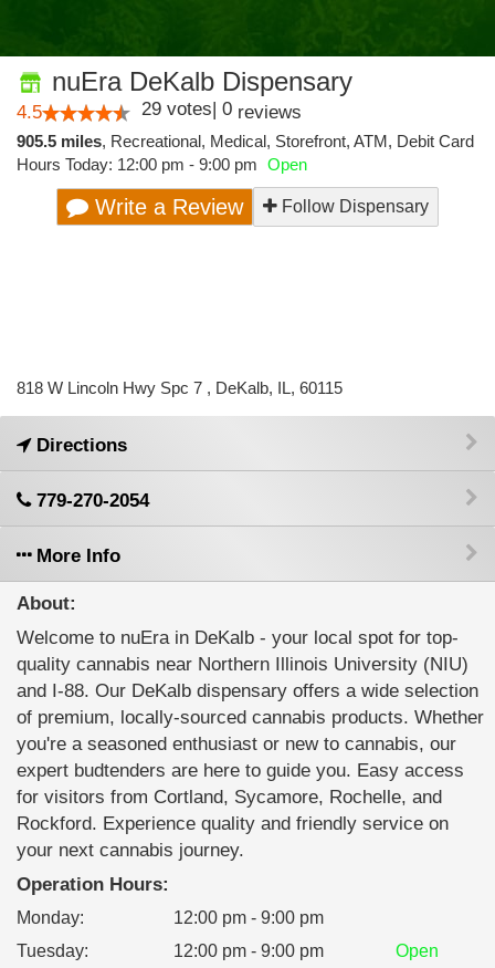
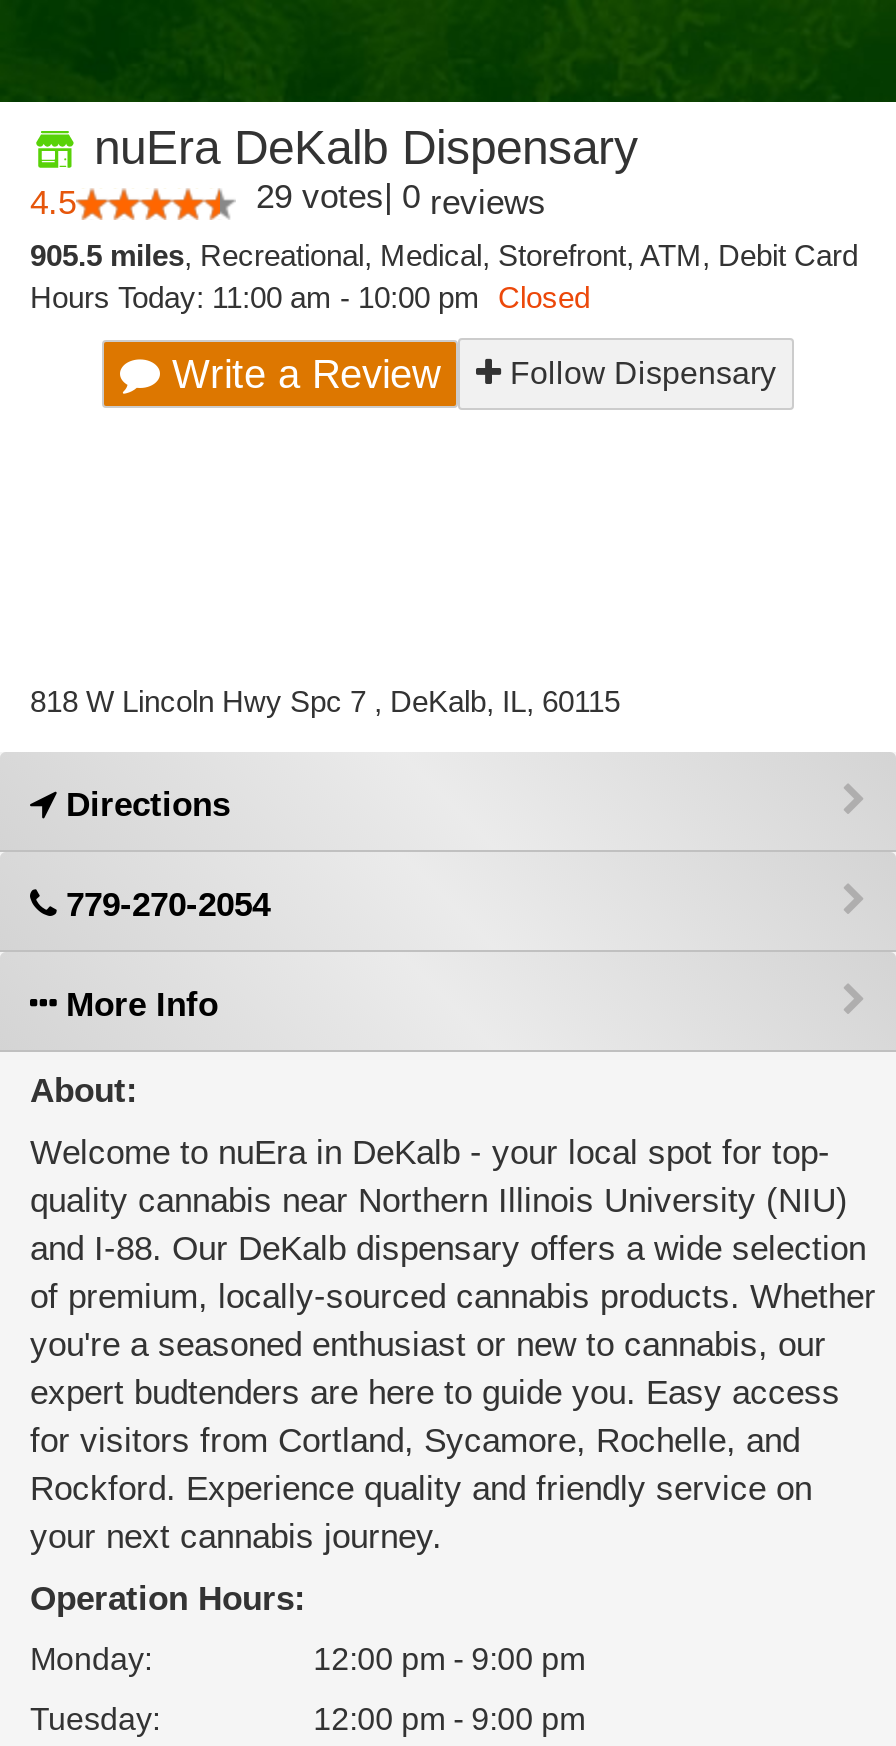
[17,155,307,174] Hours Today: 12:00 pm - 9:00 pm Open -> [30,280,590,314] Hours Today: 11:00 am - 10:00 pm Closed
[396,941,439,960] Open -> none

